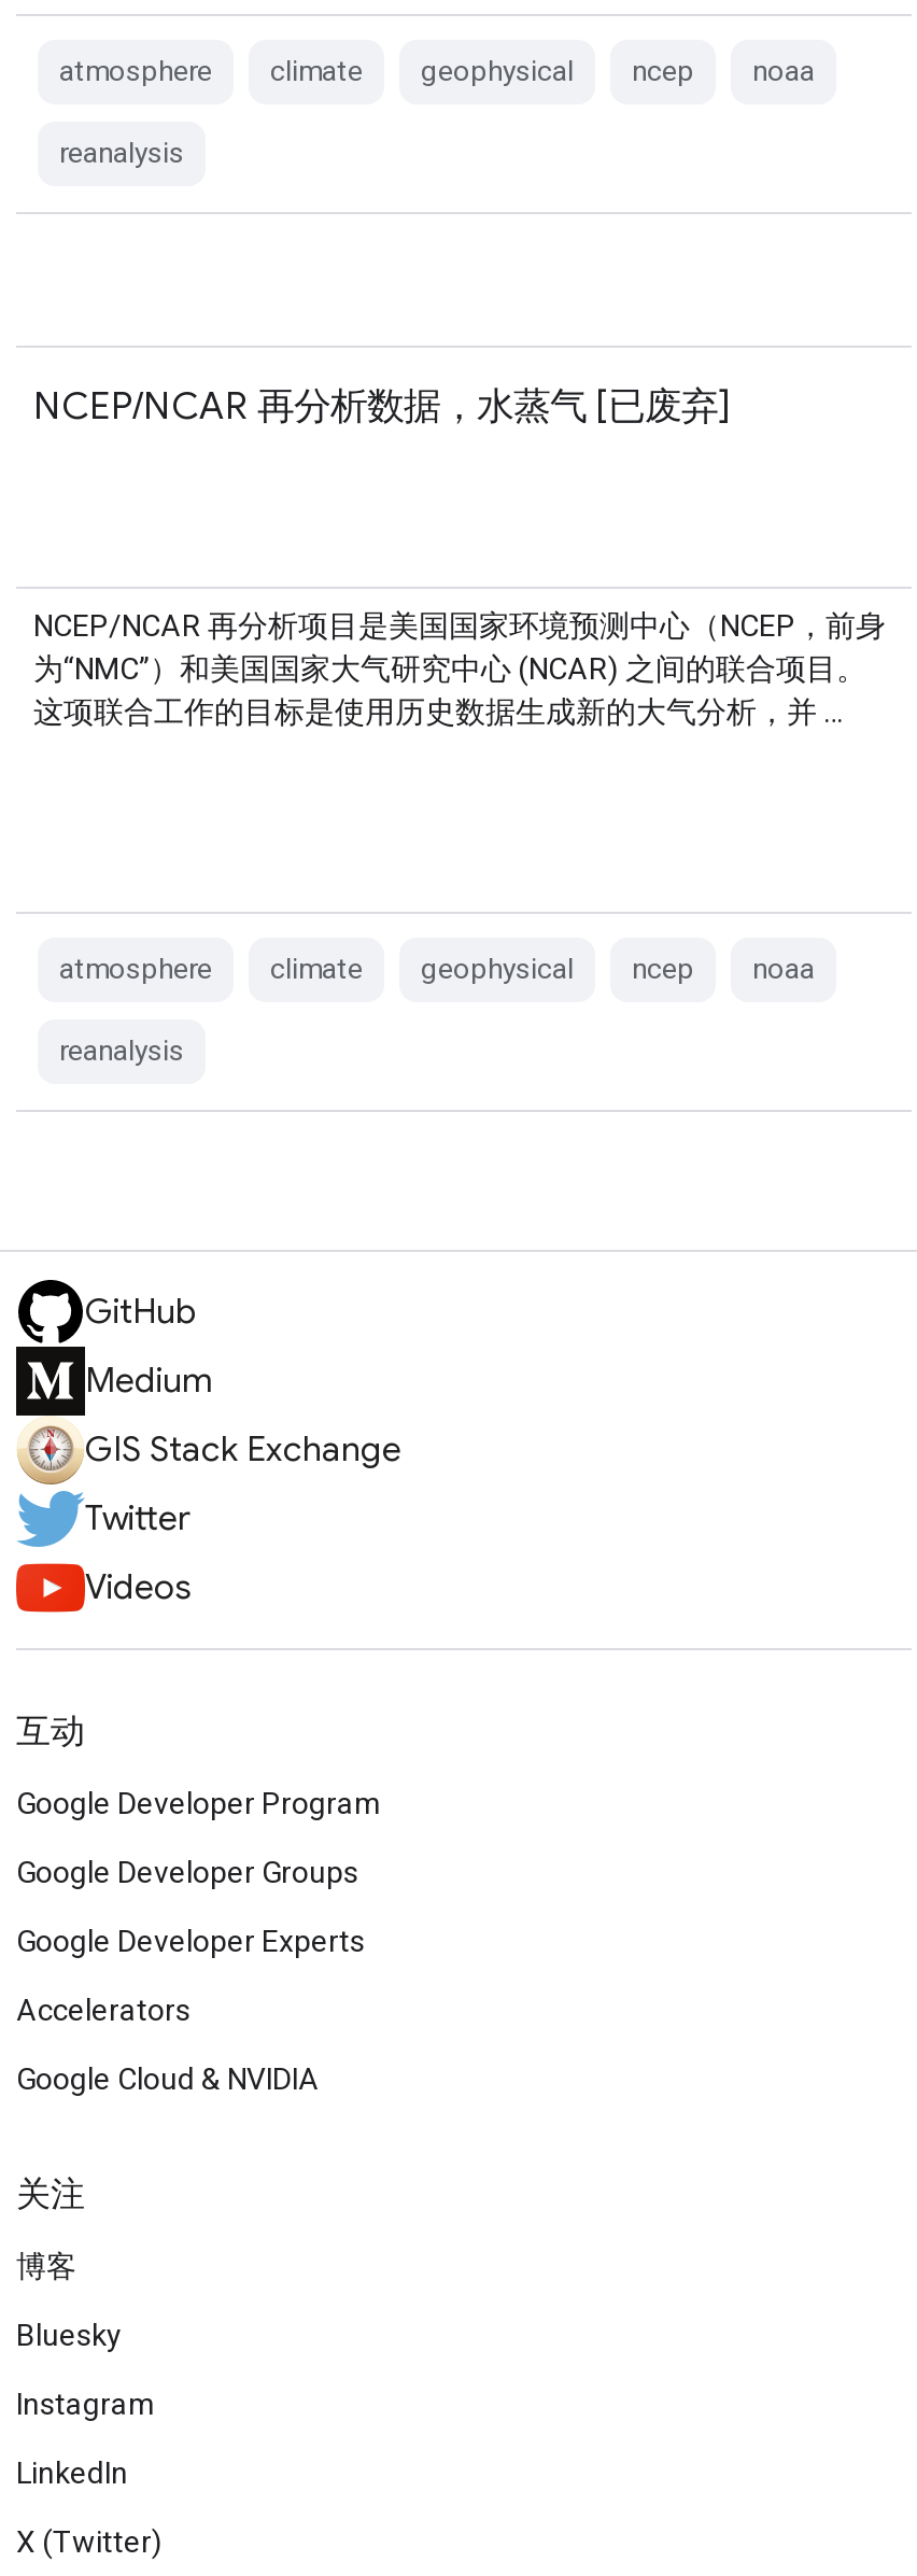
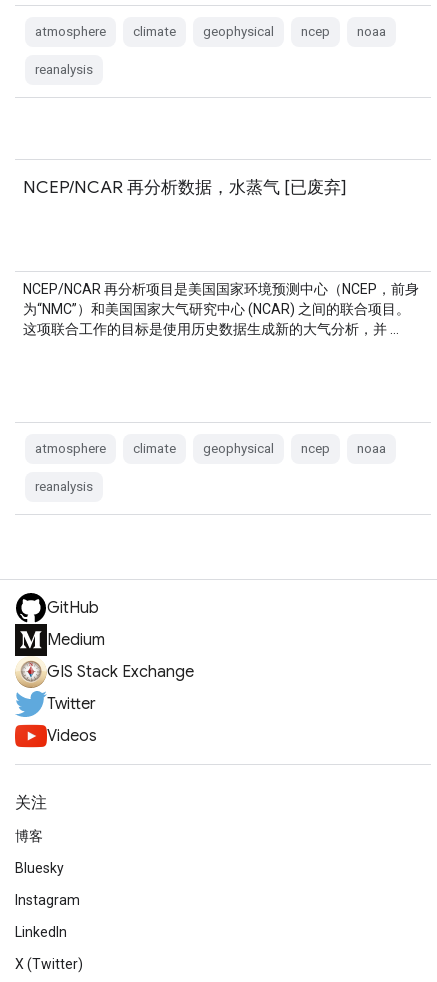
[16,1711,382,2096] 互动 | Google Developer Program | Google Developer Groups | Google Developer Experts | Accelerators | Google Cloud & NVIDIA -> none

